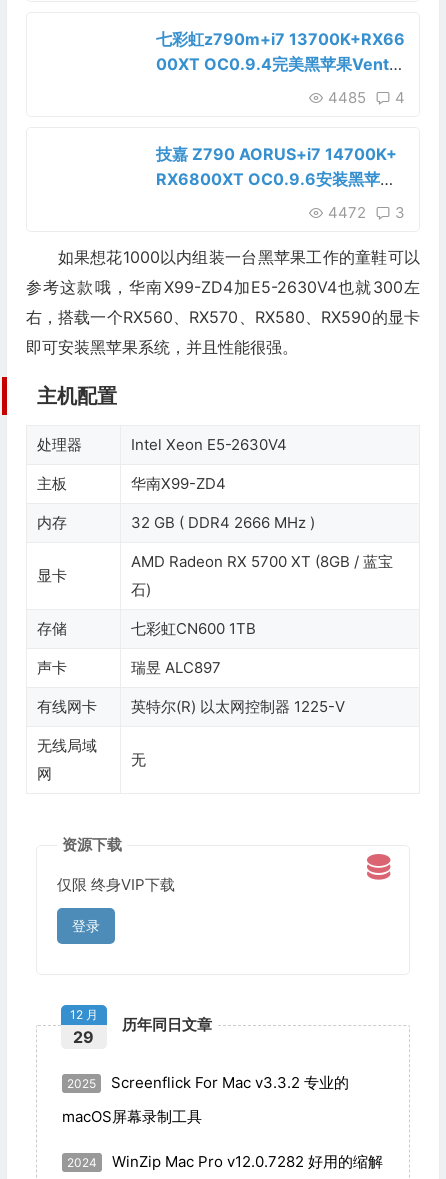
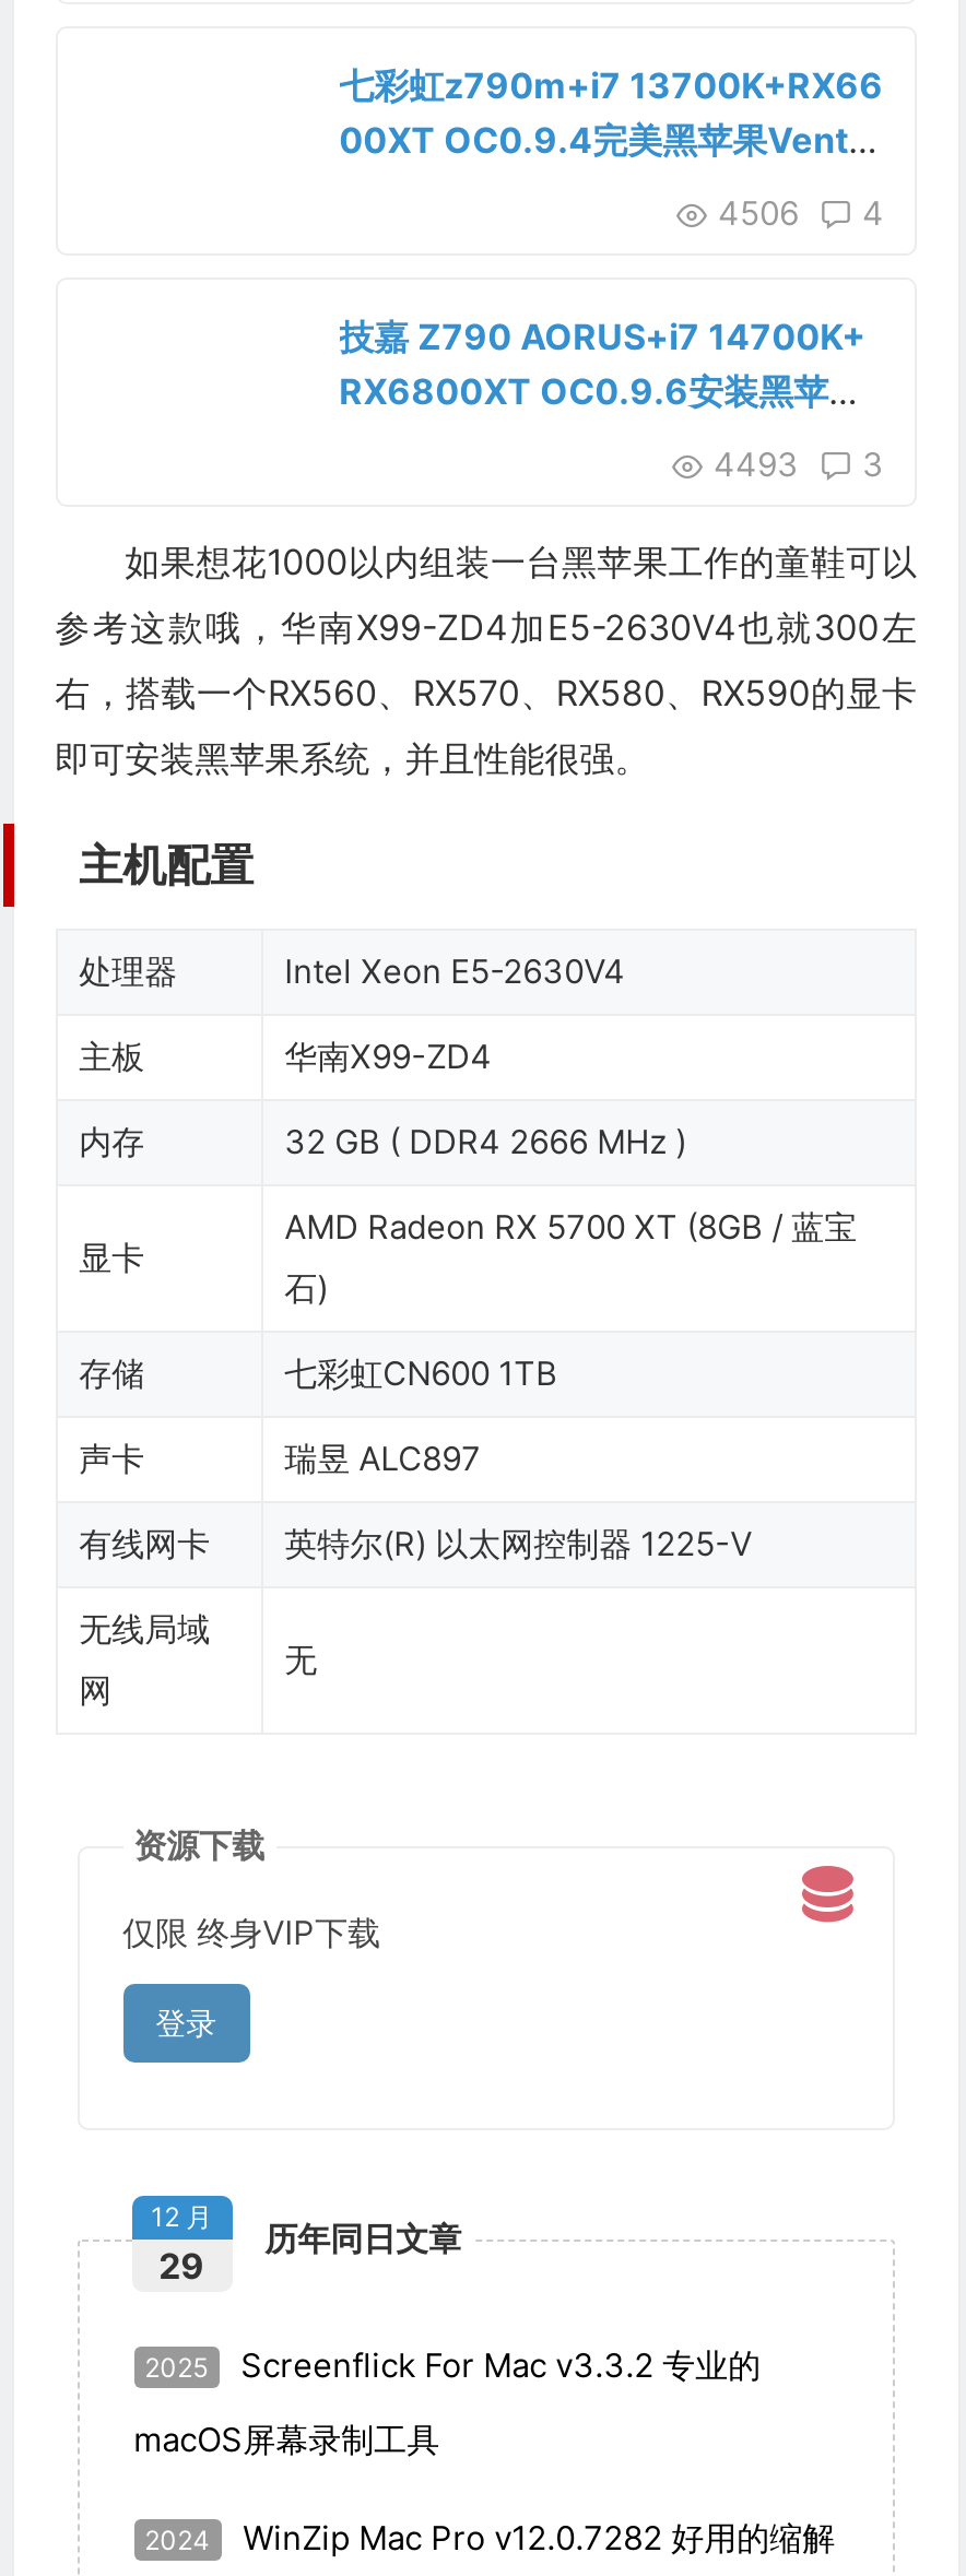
[328,88,405,107] 4485 4 -> [718,192,884,234] 4506 4
[328,203,405,222] 4472 3 -> [714,444,884,485] 4493 3

